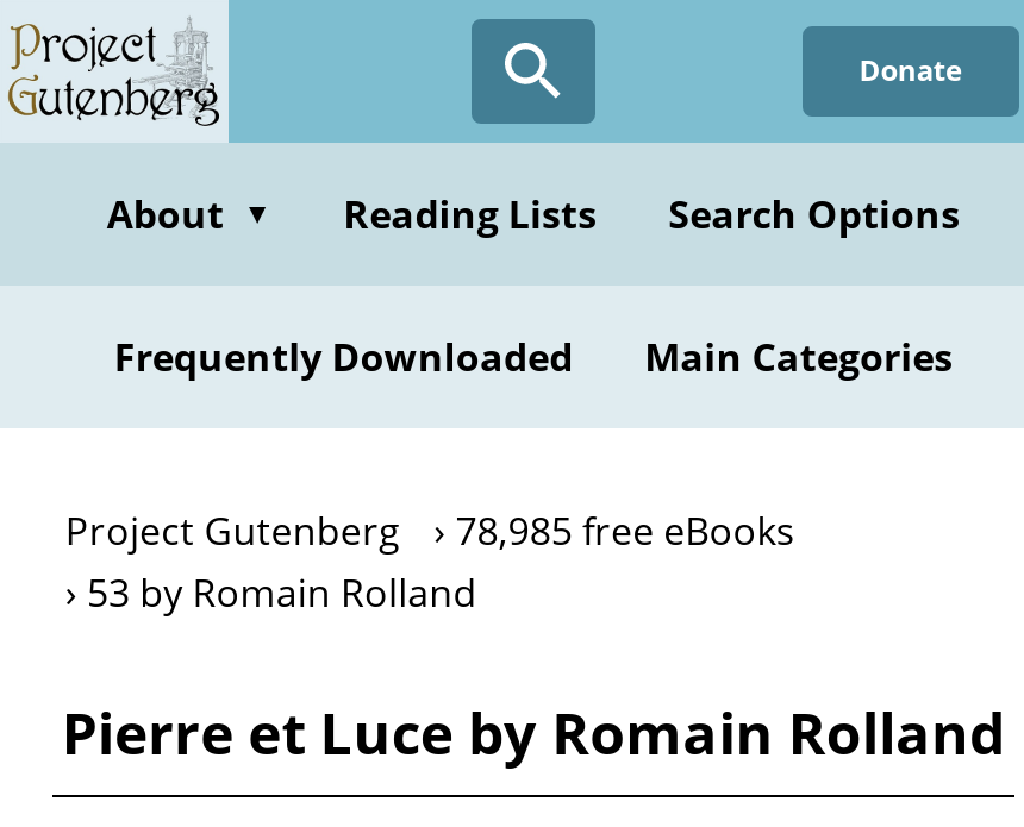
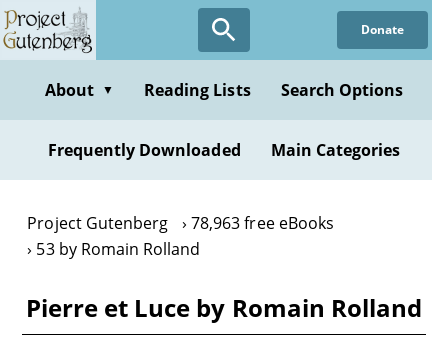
[65,505,795,557] Project Gutenberg 78,985 free eBooks -> [27,212,334,234] Project Gutenberg 78,963 free eBooks

